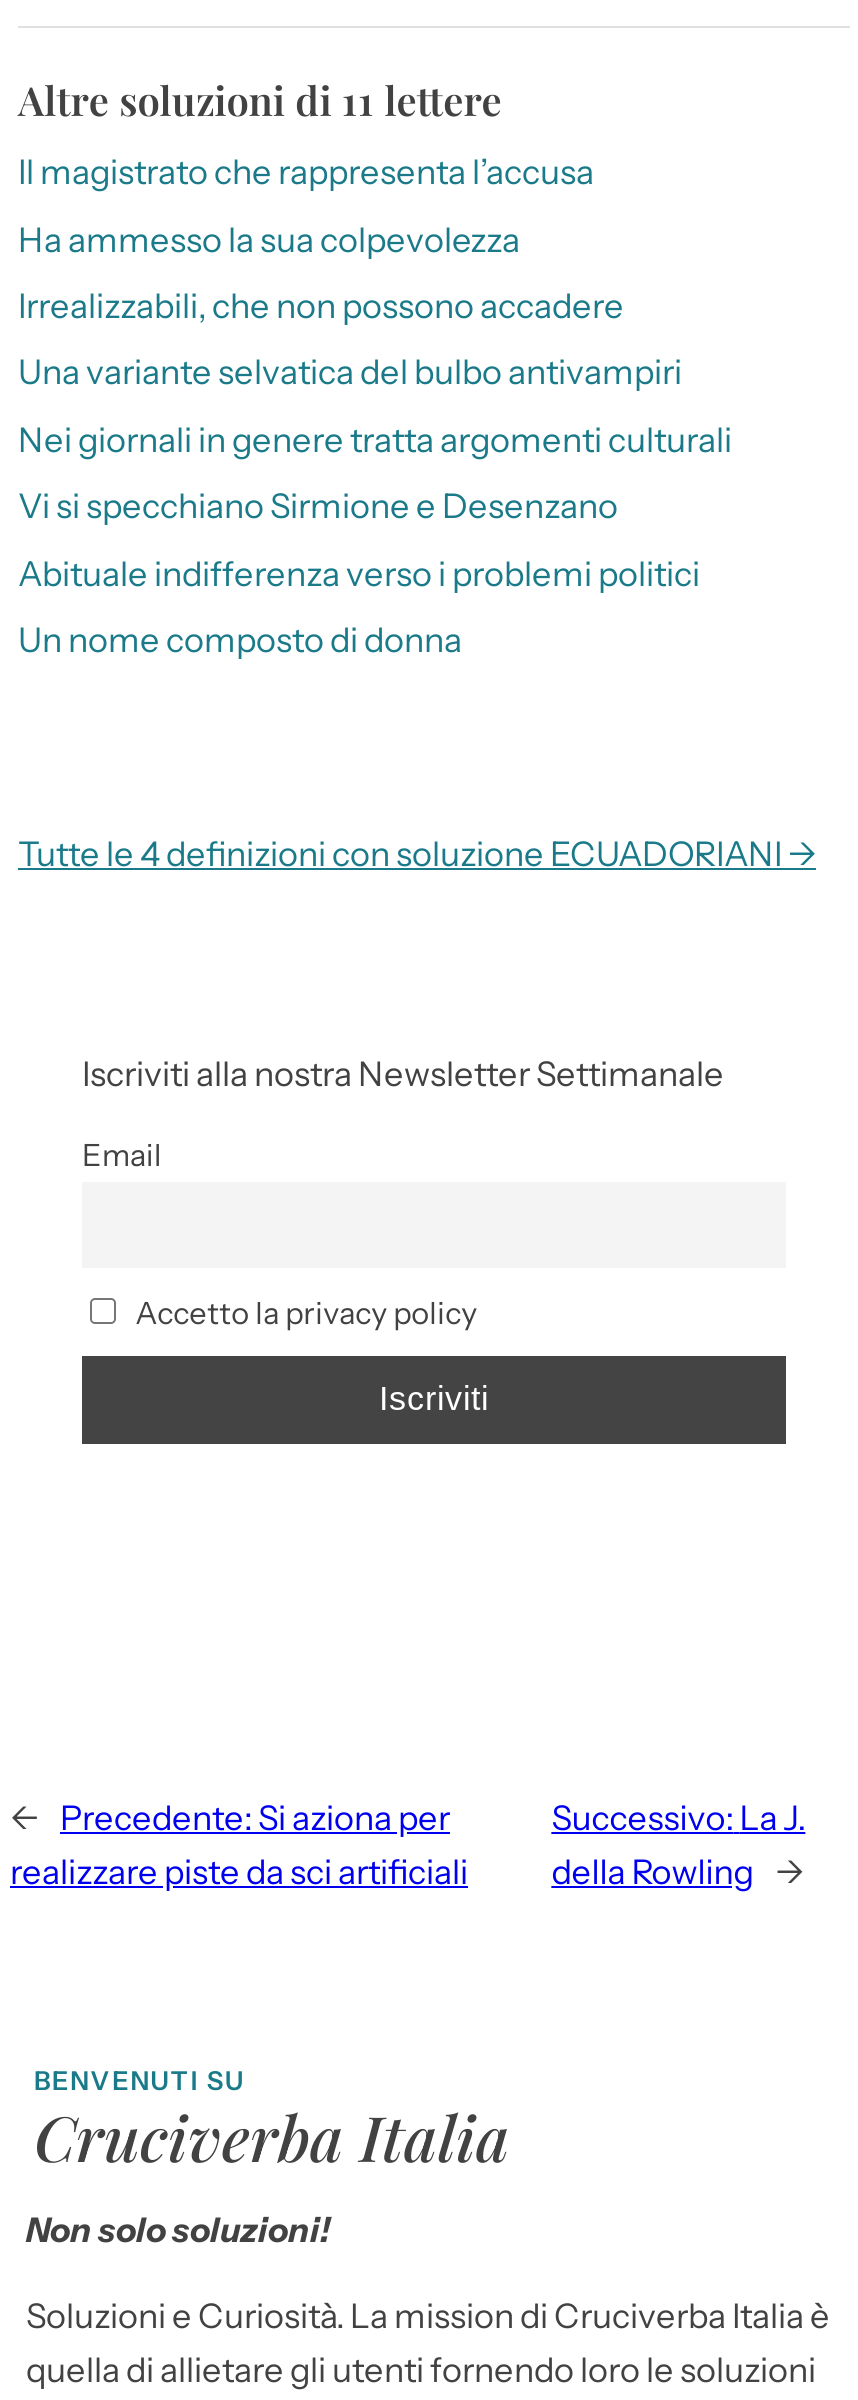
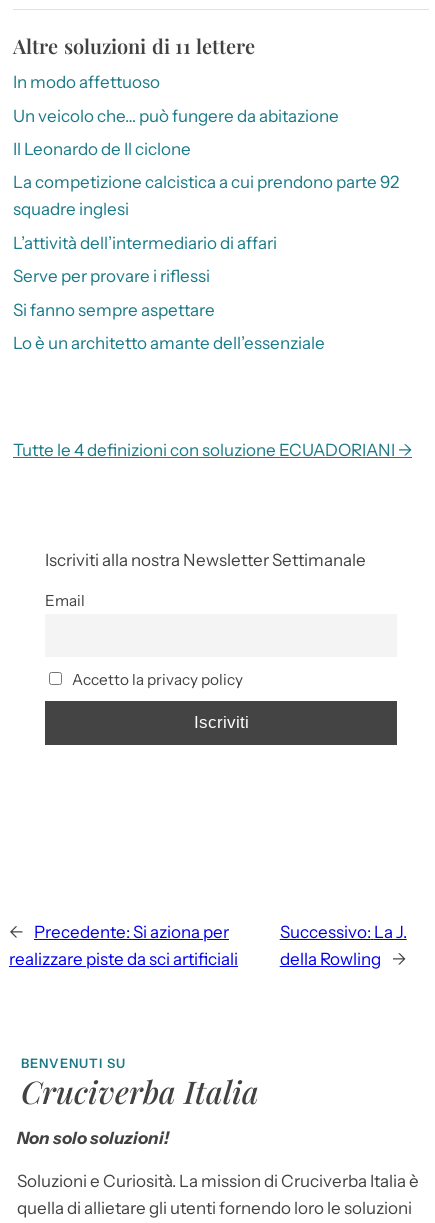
[18,152,594,192] Il magistrato che rappresenta l’accusa -> [13,72,160,92] In modo affettuoso
[18,219,520,259] Ha ammesso la sua colpevolezza -> [13,105,339,125] Un veicolo che… può fungere da abitazione
[18,286,624,326] Irrealizzabili, che non possono accadere -> [13,139,191,159] Il Leonardo de Il ciclone
[18,353,682,393] Una variante selvatica del bulbo antivampiri -> [13,172,399,219] La competizione calcistica a cui prendono parte 92 | squadre inglesi
[18,419,732,459] Nei giornali in genere tratta argomenti culturali -> [13,233,277,253] L’attività dell’intermediario di affari
[18,486,618,526] Vi si specchiano Sirmione e Desenzano -> [13,266,210,286] Serve per provare i riflessi
[18,553,700,593] Abituale indifferenza verso i problemi politici -> [13,299,215,319] Si fanno sempre aspettare
[18,620,462,660] Un nome composto di donna -> [13,333,325,353] Lo è un architetto amante dell’essenziale

